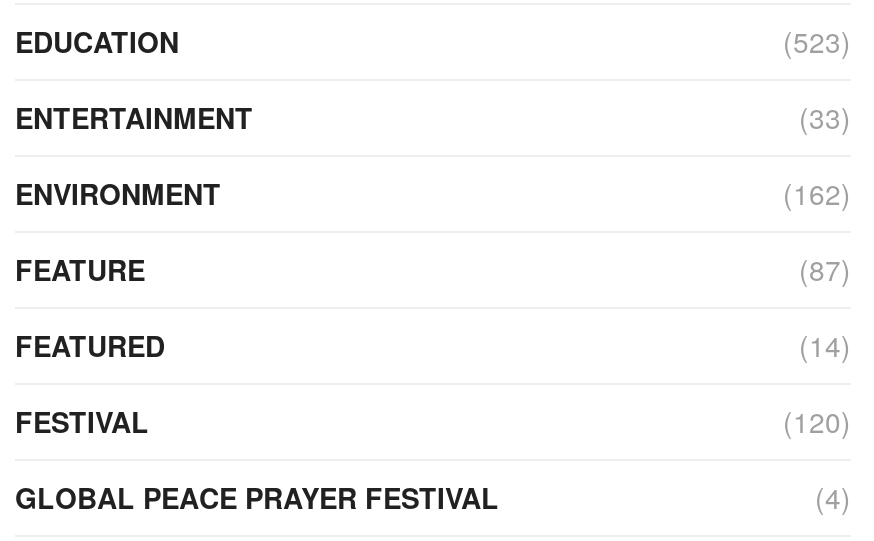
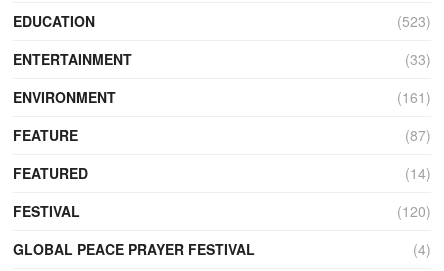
[783,173,851,213] (162) -> [397,87,431,107] (161)

